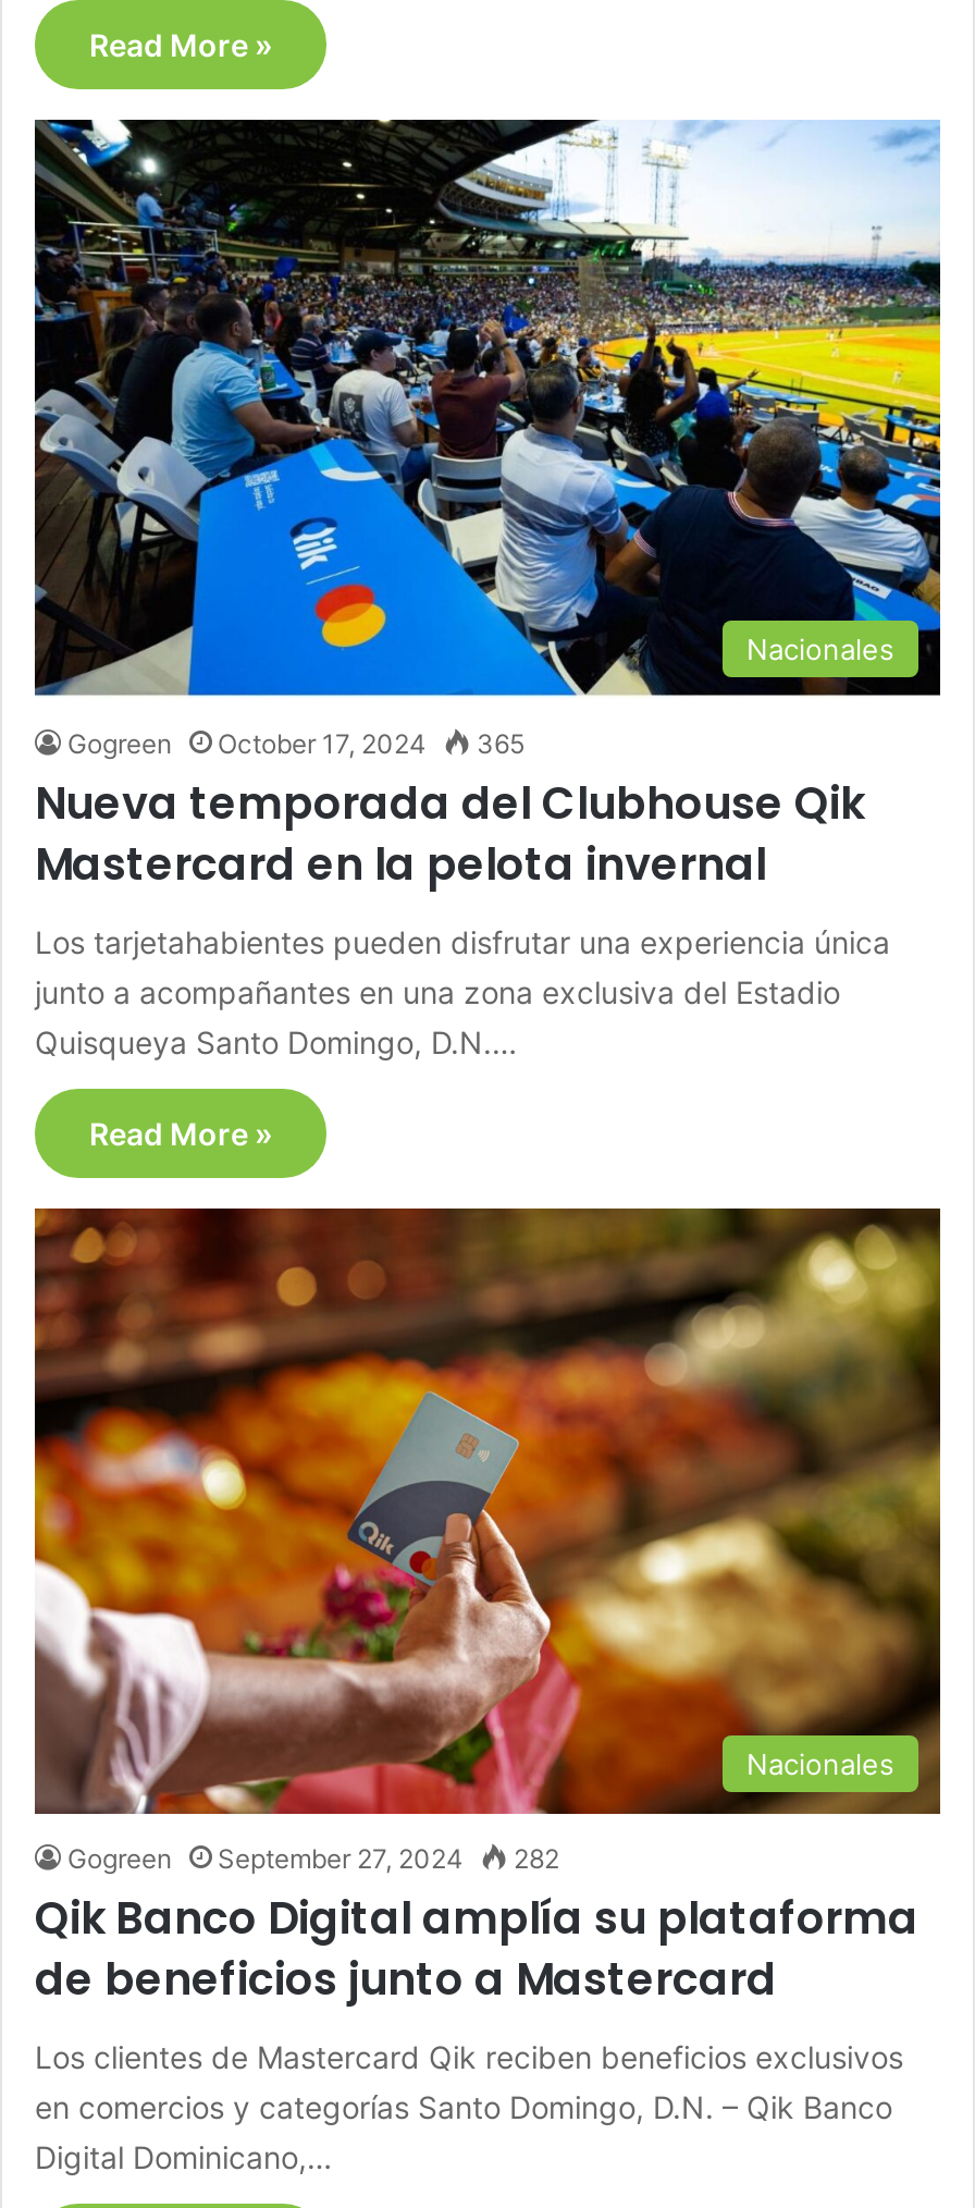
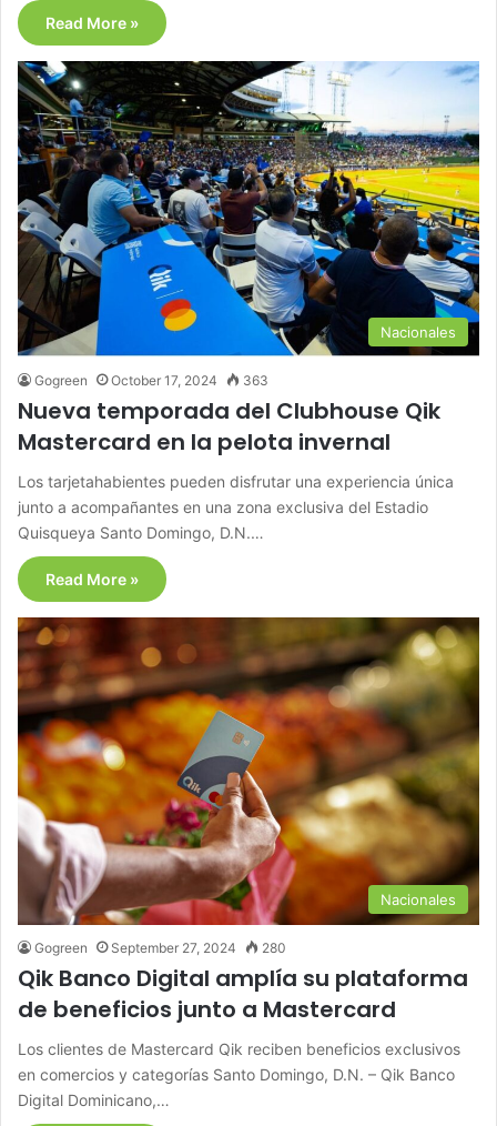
[67,729,524,761] Gogreen October 17, 2024 365 -> [34,372,268,388] Gogreen October 17, 2024 363
[67,1842,559,1875] Gogreen September 27, 2024 282 -> [34,939,286,956] Gogreen September 27, 2024 280

